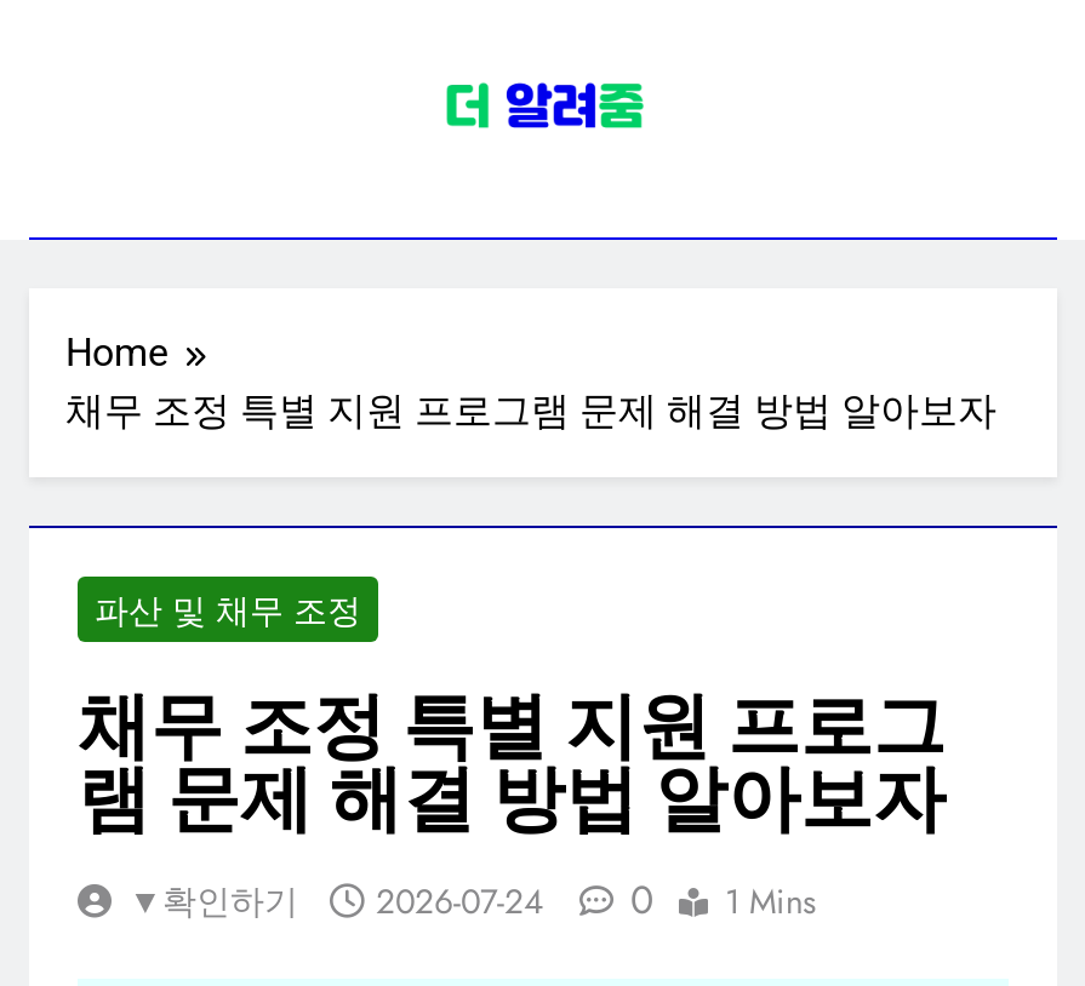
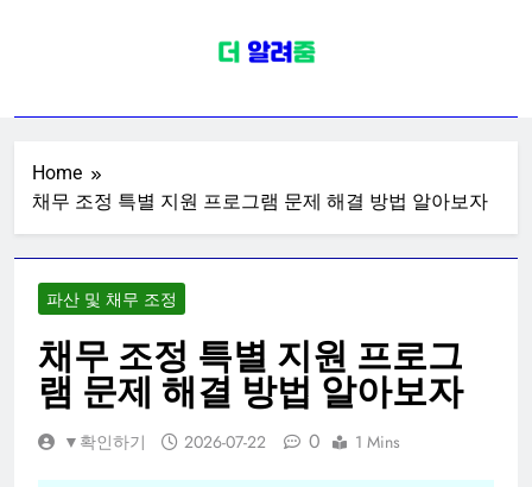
[376,876,543,925] 2026-07-24 -> [184,430,266,453] 2026-07-22

